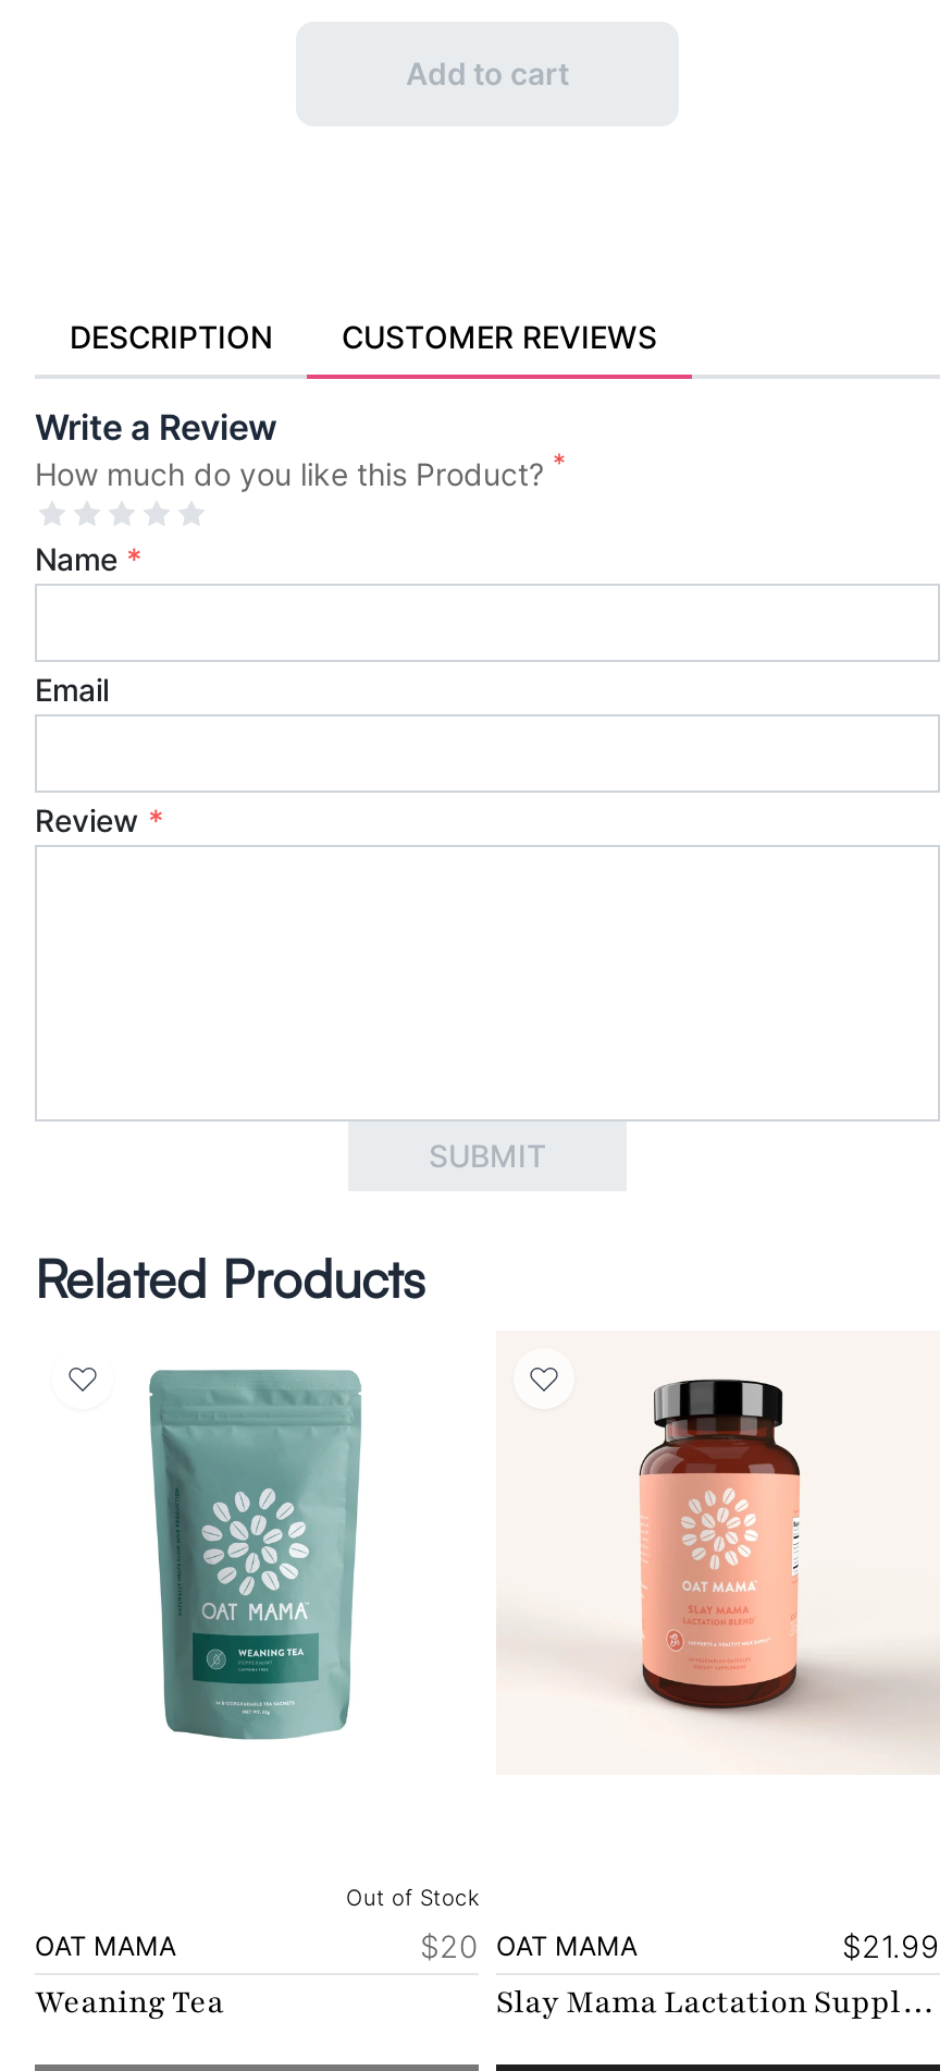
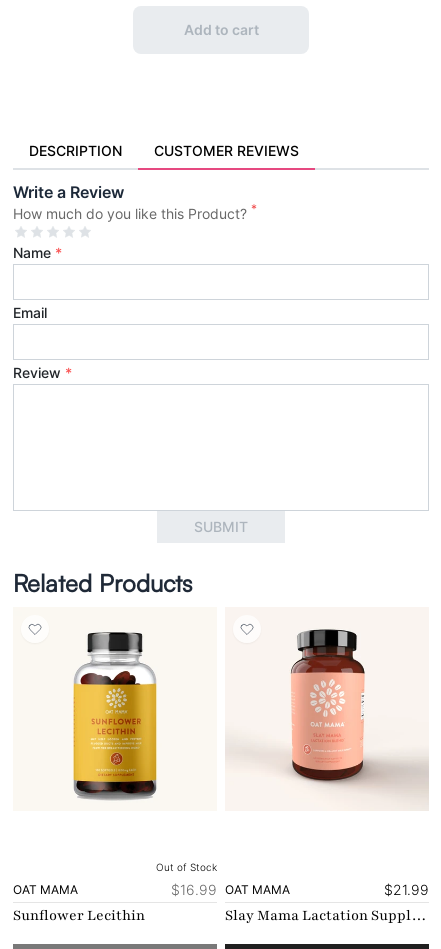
[148,1368,363,1751] [image] -> [66,625,163,801] [image]
[35,1927,479,2023] $20 | Weaning Tea -> [13,881,217,925] $16.99 | Sunflower Lecithin

